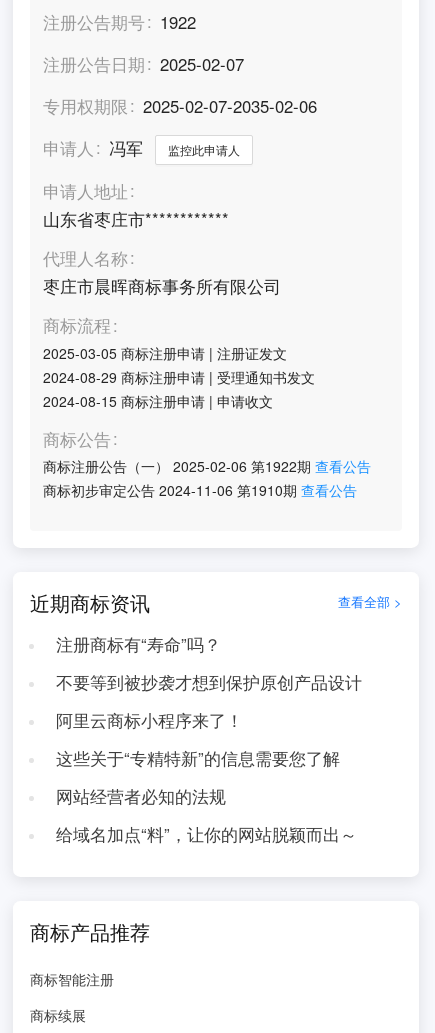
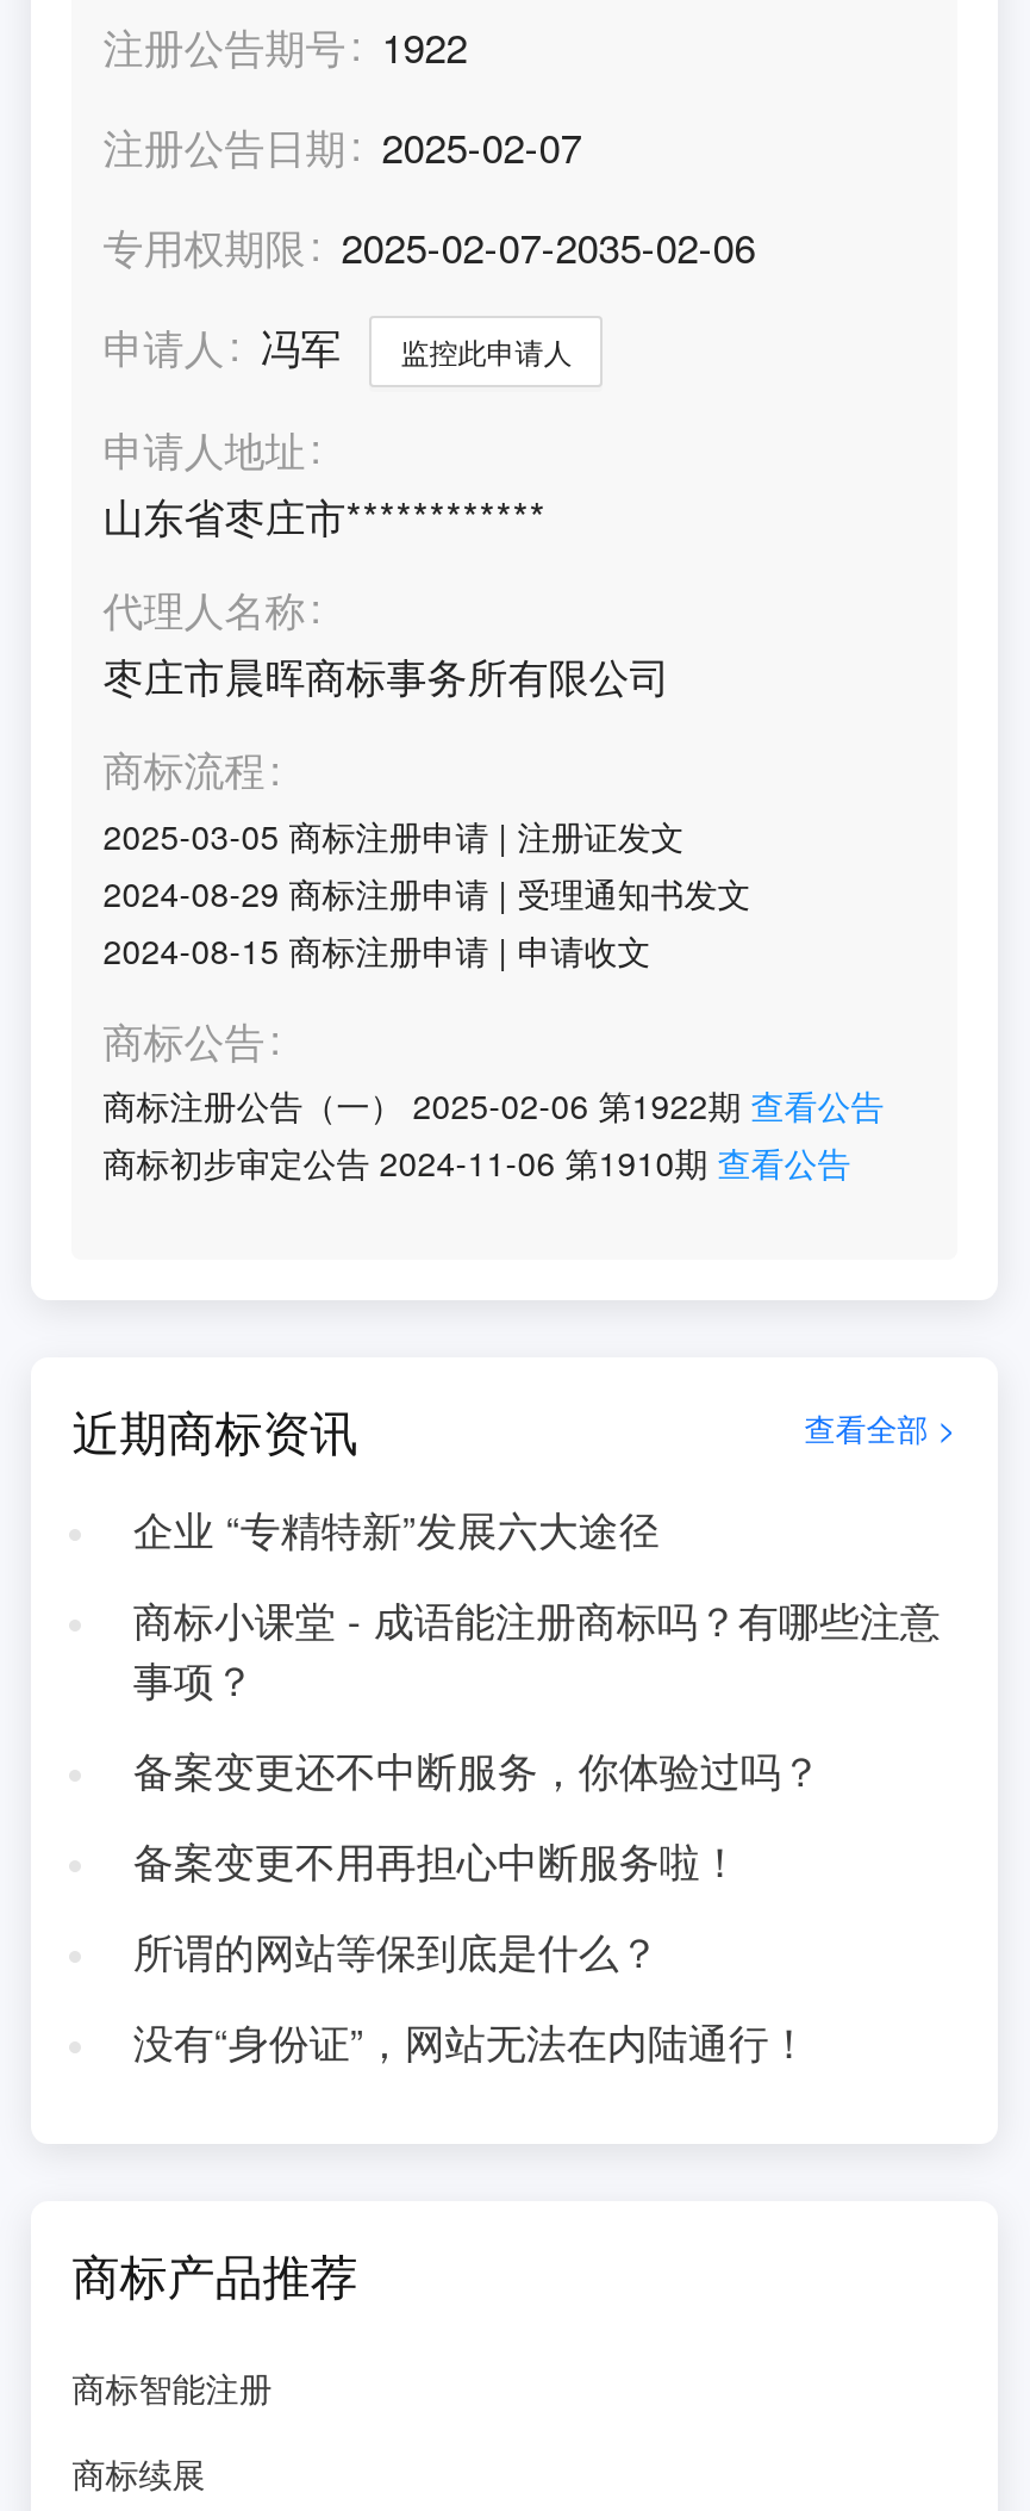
[56,632,221,656] 注册商标有“寿命”吗？ -> [133,1500,659,1558] 企业 “专精特新”发展六大途径
[56,670,362,694] 不要等到被抄袭才想到保护原创产品设计 -> [133,1591,940,1708] 商标小课堂 - 成语能注册商标吗？有哪些注意 | 事项？
[56,708,243,732] 阿里云商标小程序来了！ -> [133,1741,821,1798] 备案变更还不中断服务，你体验过吗？
[56,746,340,770] 这些关于“专精特新”的信息需要您了解 -> [133,1832,740,1889] 备案变更不用再担心中断服务啦！
[56,784,226,808] 网站经营者必知的法规 -> [133,1922,659,1979] 所谓的网站等保到底是什么？
[56,822,357,846] 给域名加点“料”，让你的网站脱颖而出～ -> [133,2013,809,2070] 没有“身份证”，网站无法在内陆通行！

